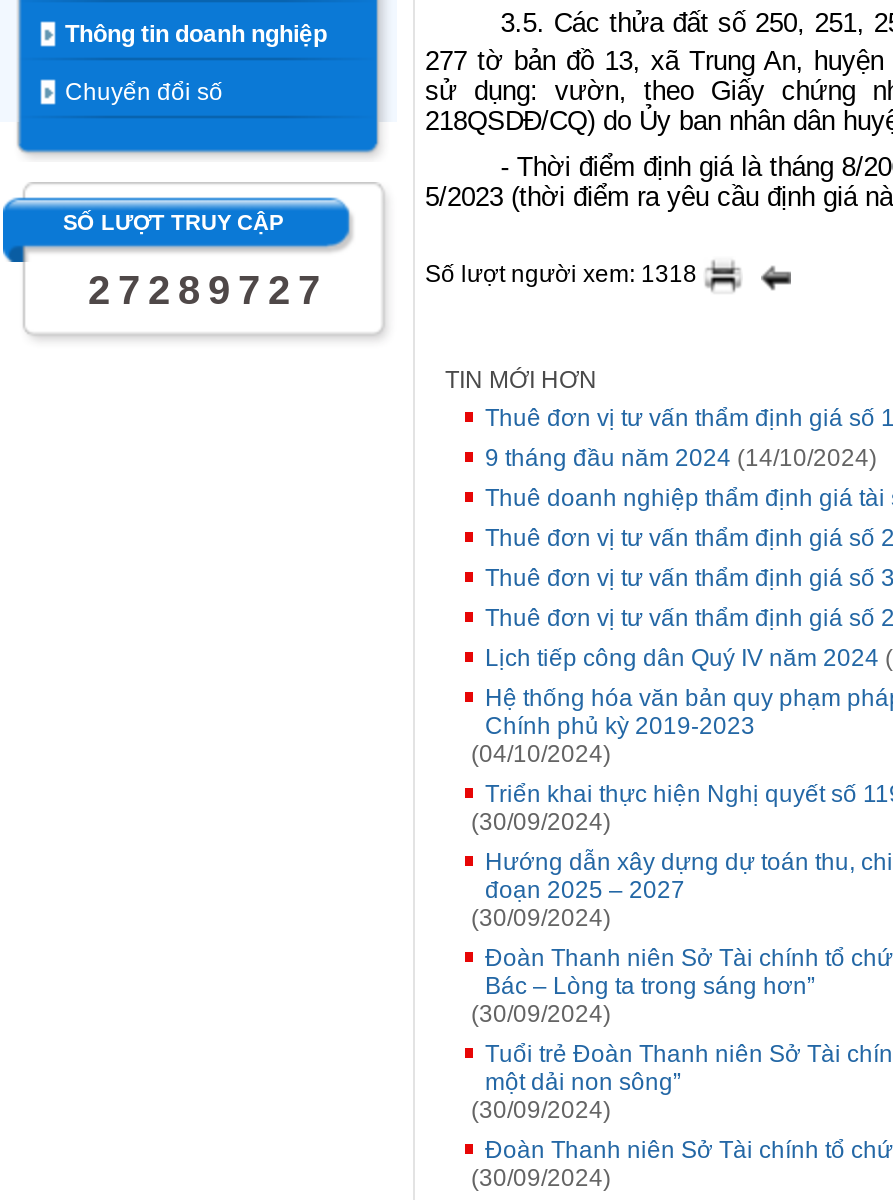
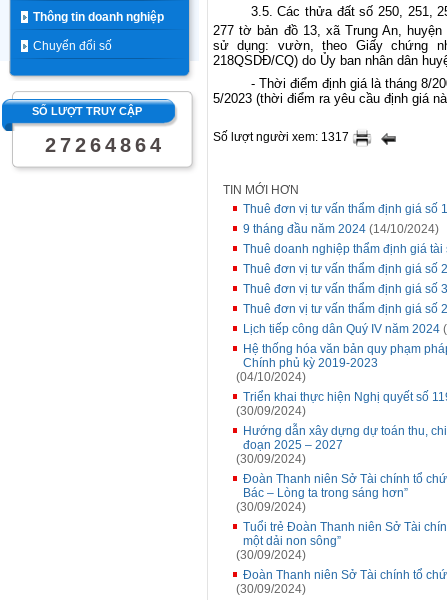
[88,268,320,312] 2 7 2 8 9 7 2 7 -> [44,134,160,156] 2 7 2 6 4 8 6 4
[425,260,703,288] Số lượt người xem: 1318 -> [213,130,352,144] Số lượt người xem: 1317

